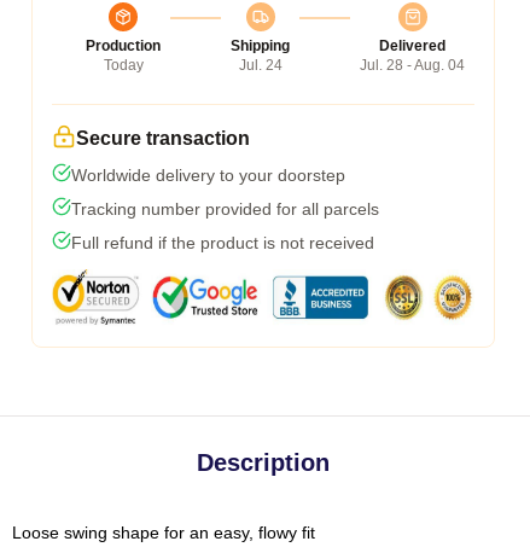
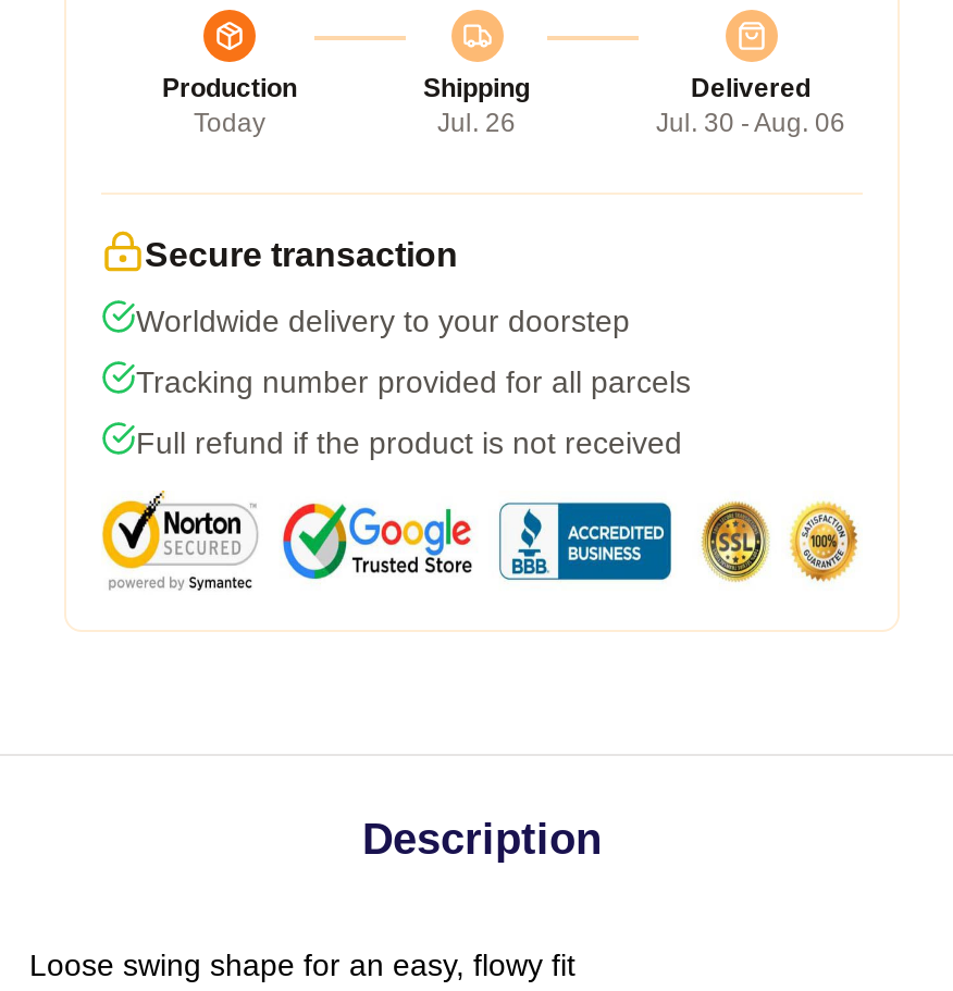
[238,56,282,73] Jul. 24 -> [437,107,516,137] Jul. 26
[360,56,465,73] Jul. 28 - Aug. 04 -> [656,107,845,137] Jul. 30 - Aug. 06

